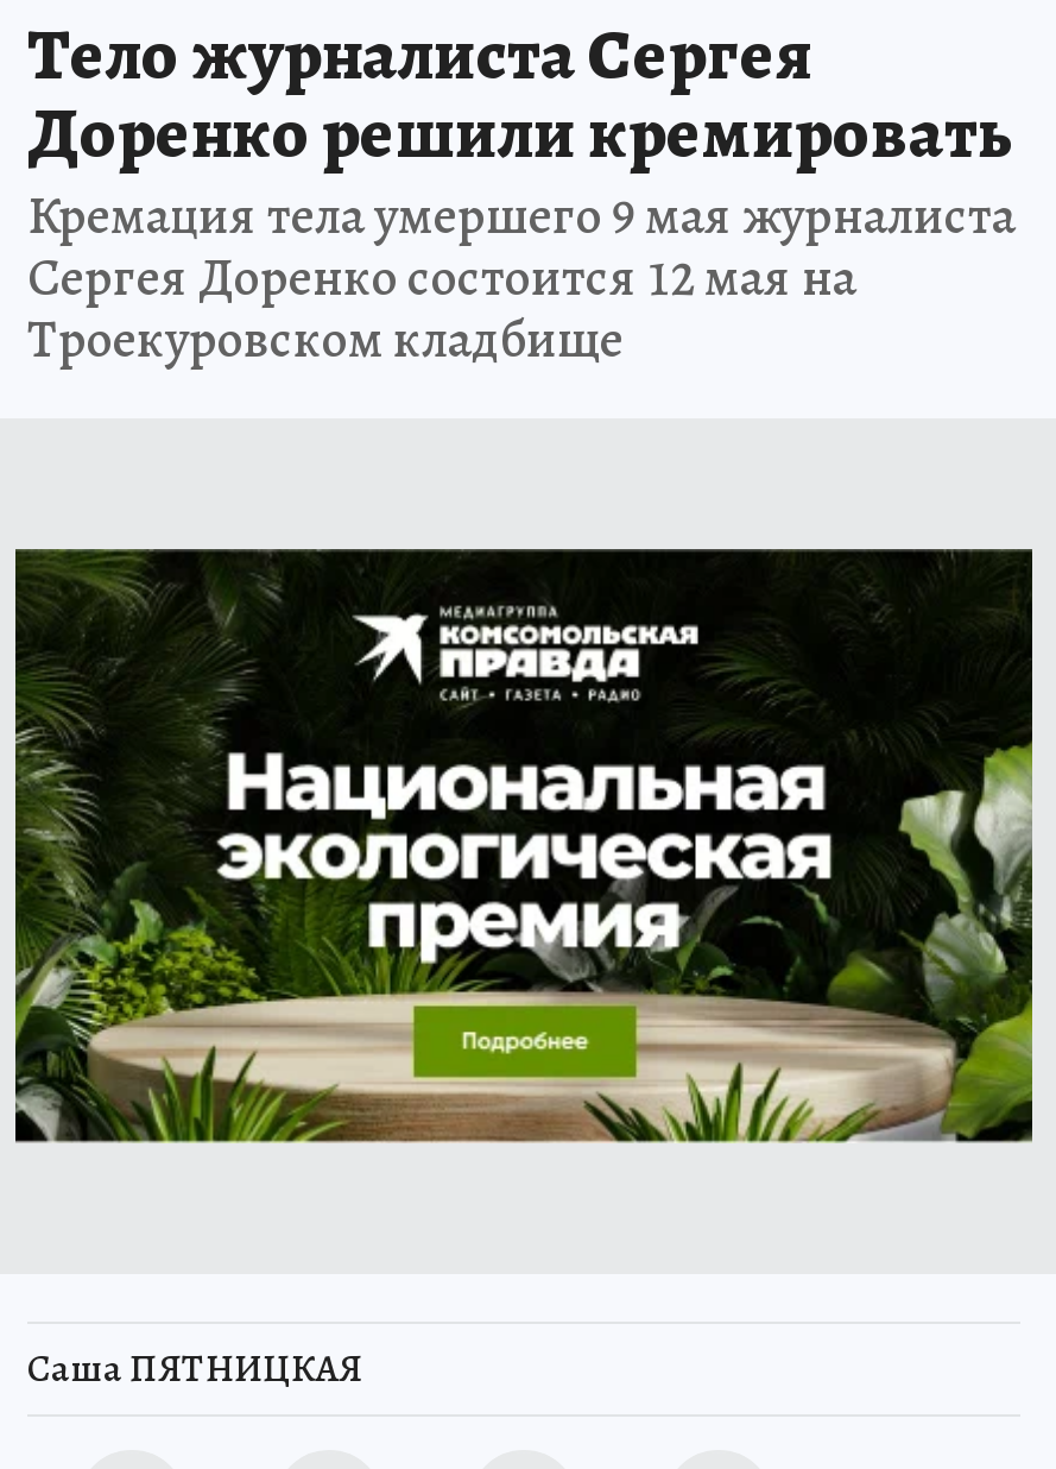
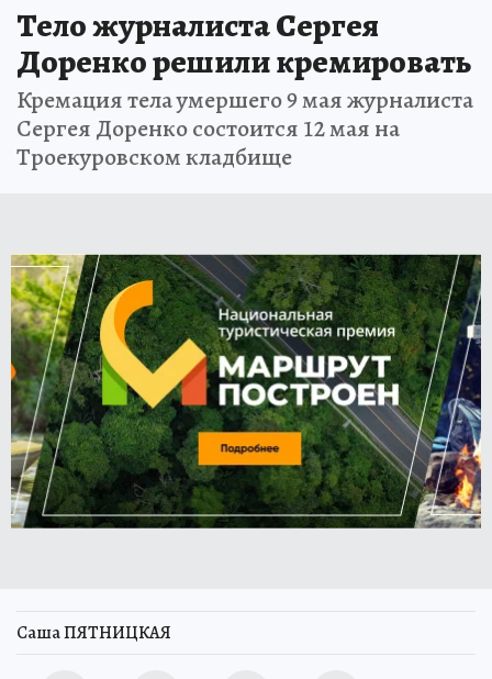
[13,547,1035,1143] [image] -> [10,254,482,530] [image]

